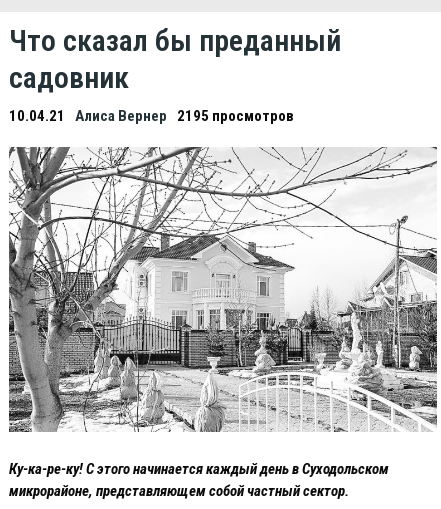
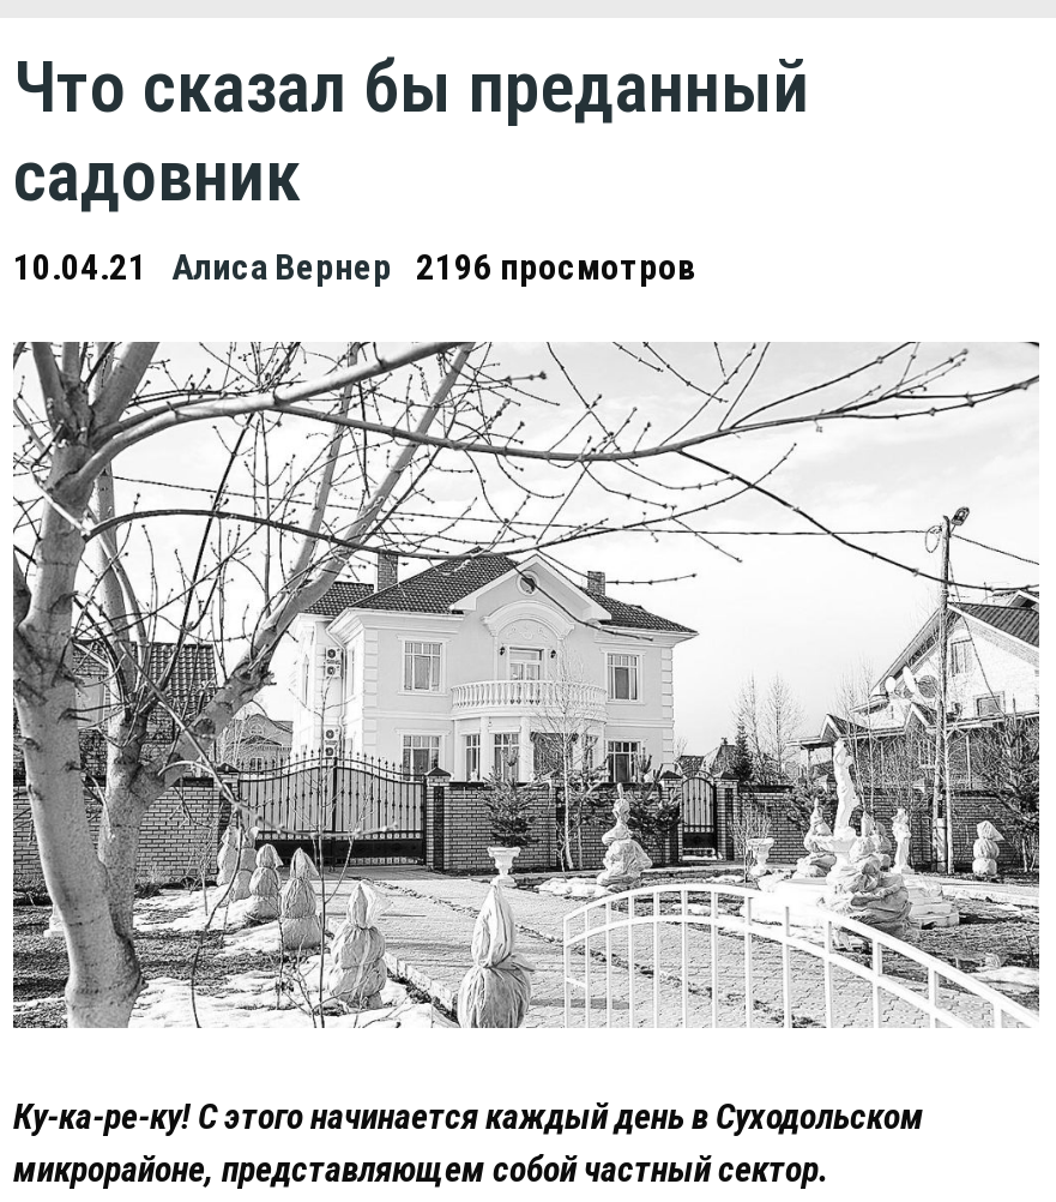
[9,106,294,124] 10.04.21 Алиса Вернер 2195 просмотров -> [13,247,696,290] 10.04.21 Алиса Вернер 2196 просмотров

